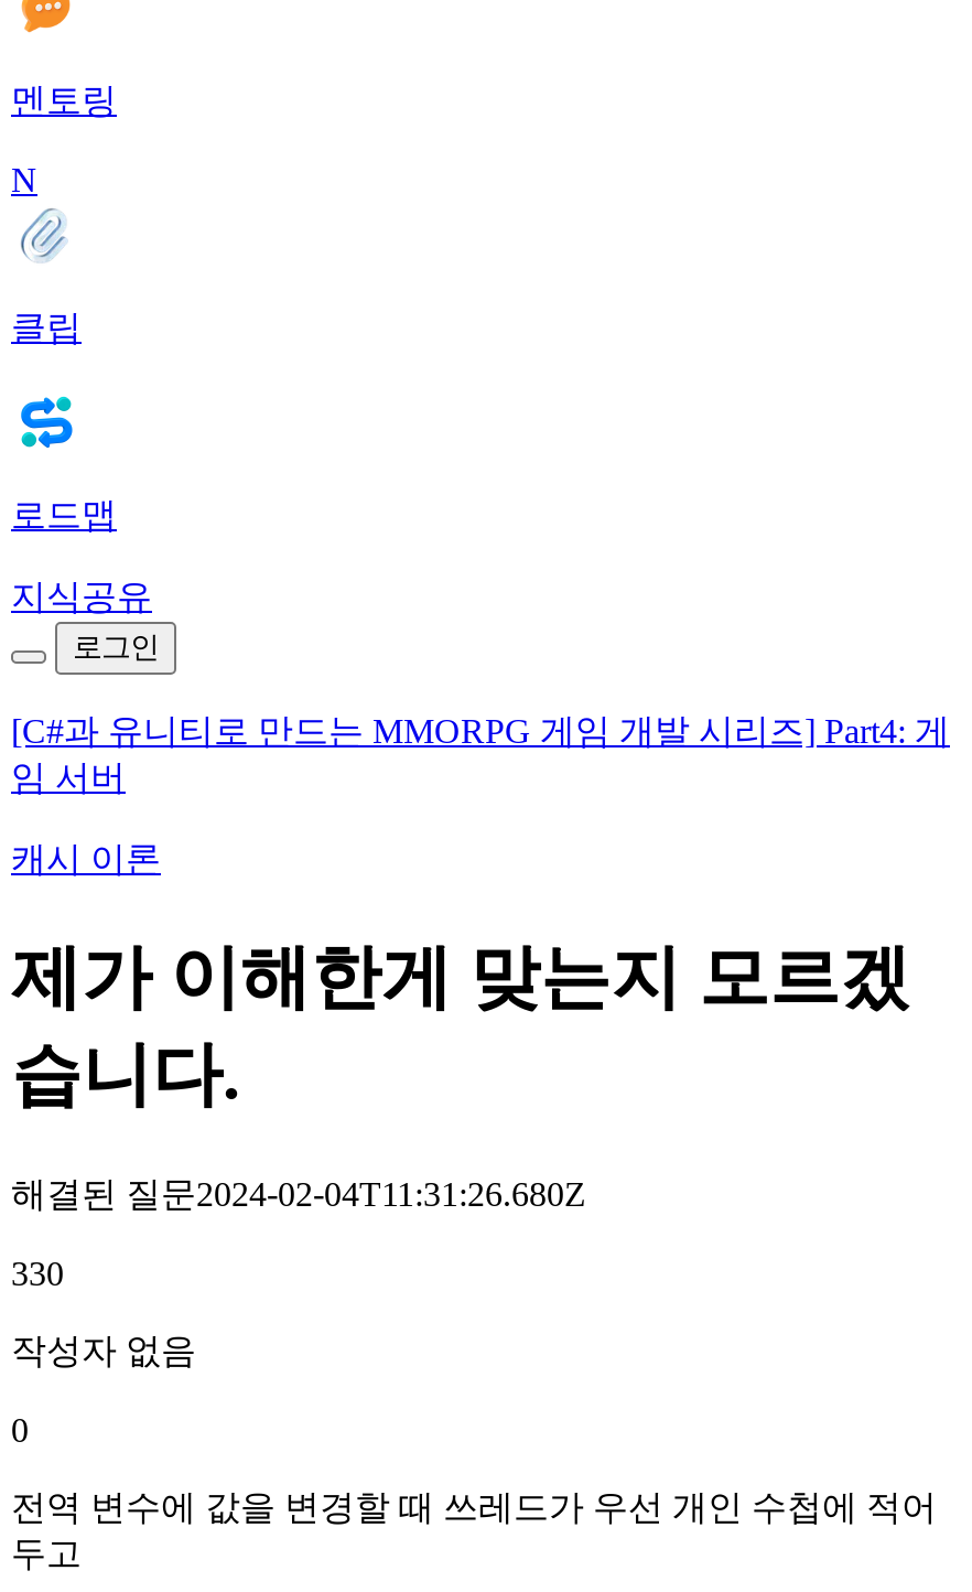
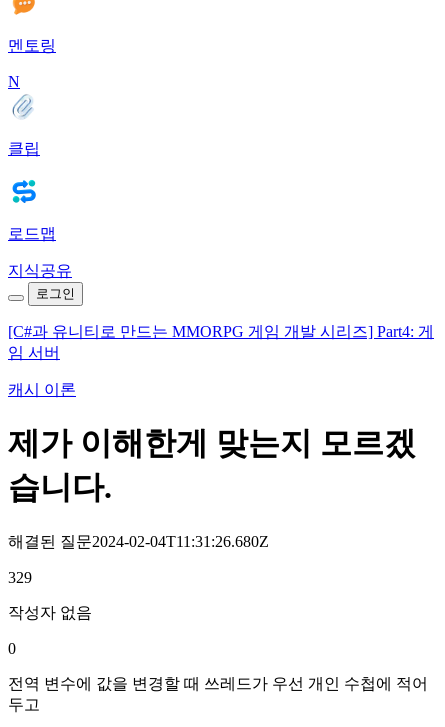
[11,1254,64,1292] 330 -> [8,569,32,586] 329

